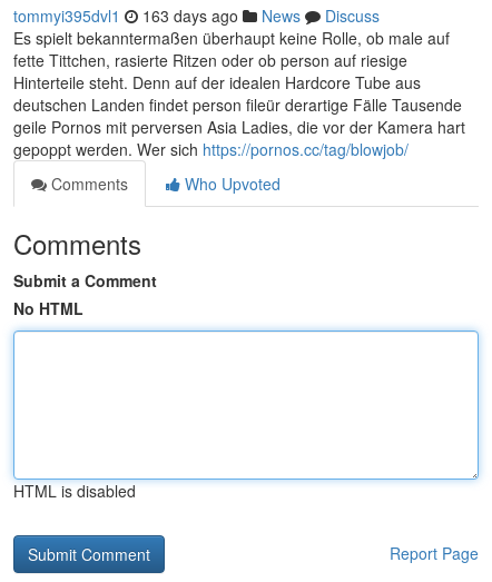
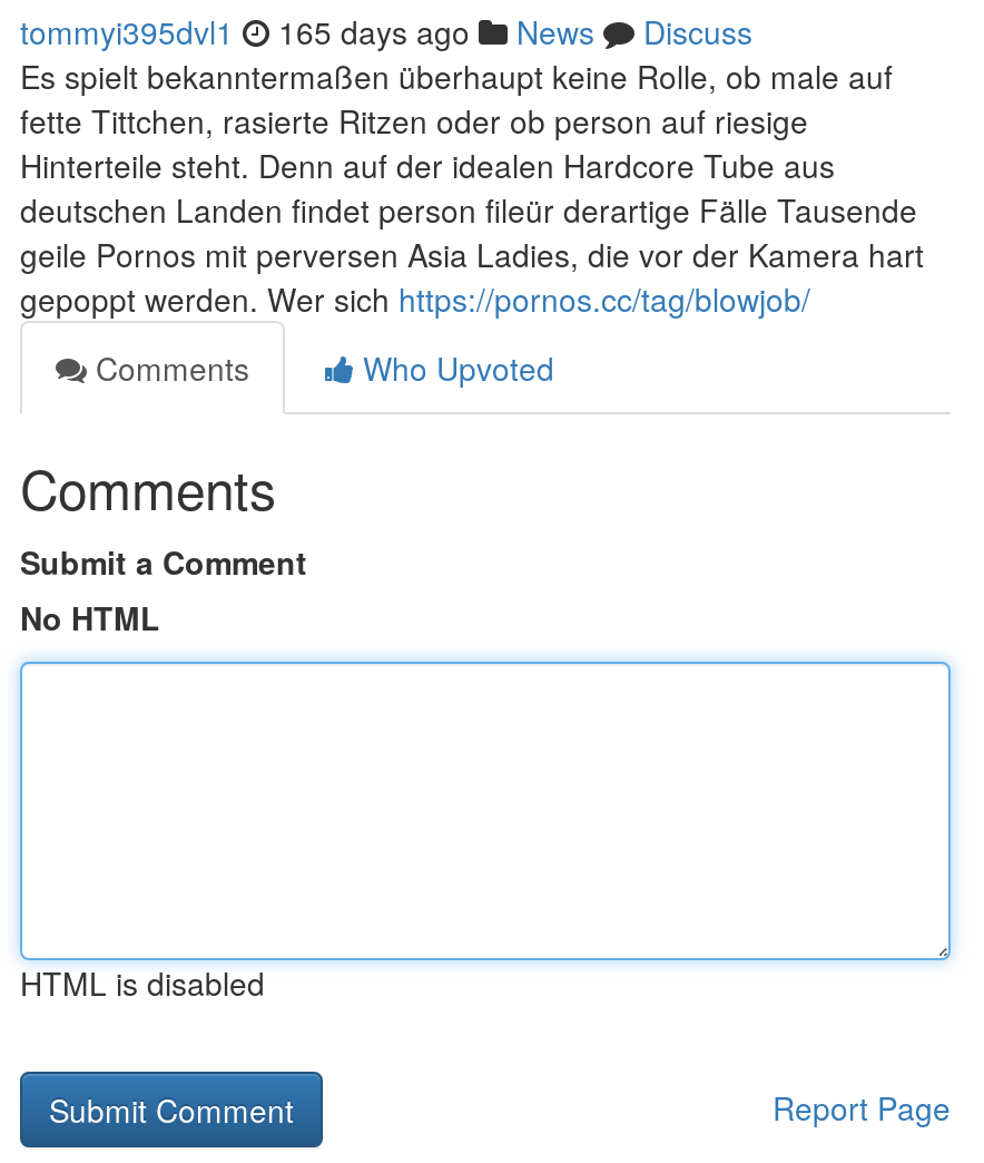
[13,4,380,27] tommyi395dvl1 163 days ago News Discuss -> [20,9,752,53] tommyi395dvl1 165 days ago News Discuss

